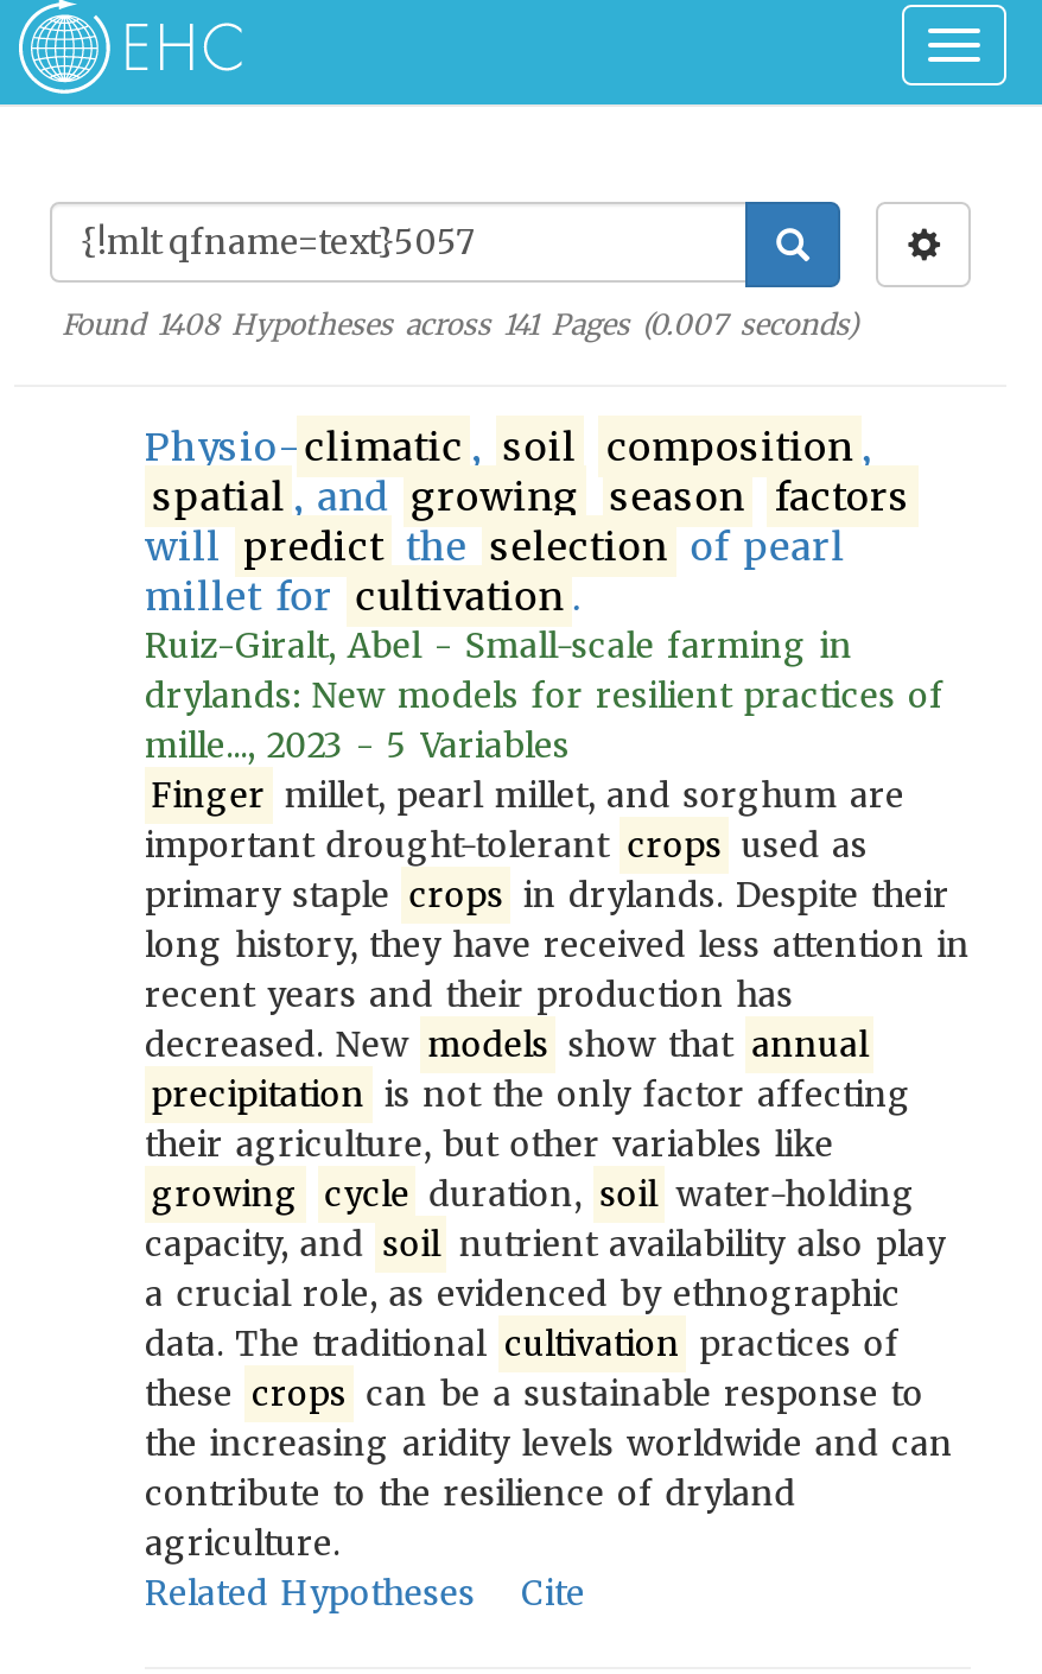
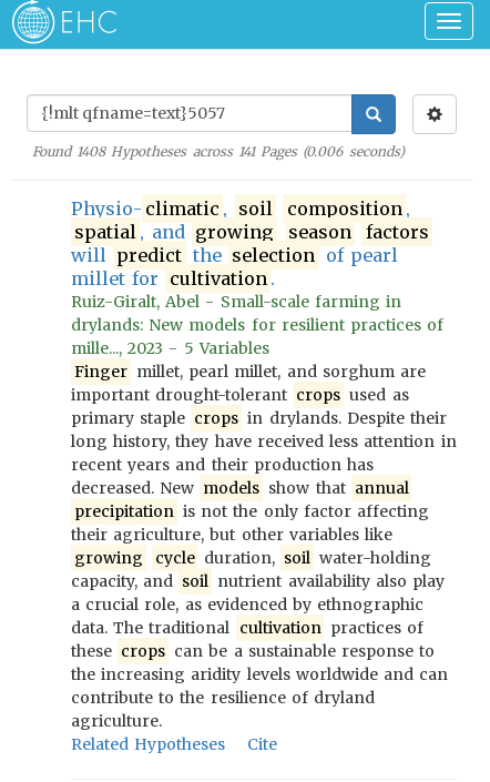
[62,306,859,342] Found 1408 Hypotheses across 141 Pages (0.007 seconds) -> [32,143,404,160] Found 1408 Hypotheses across 141 Pages (0.006 seconds)

